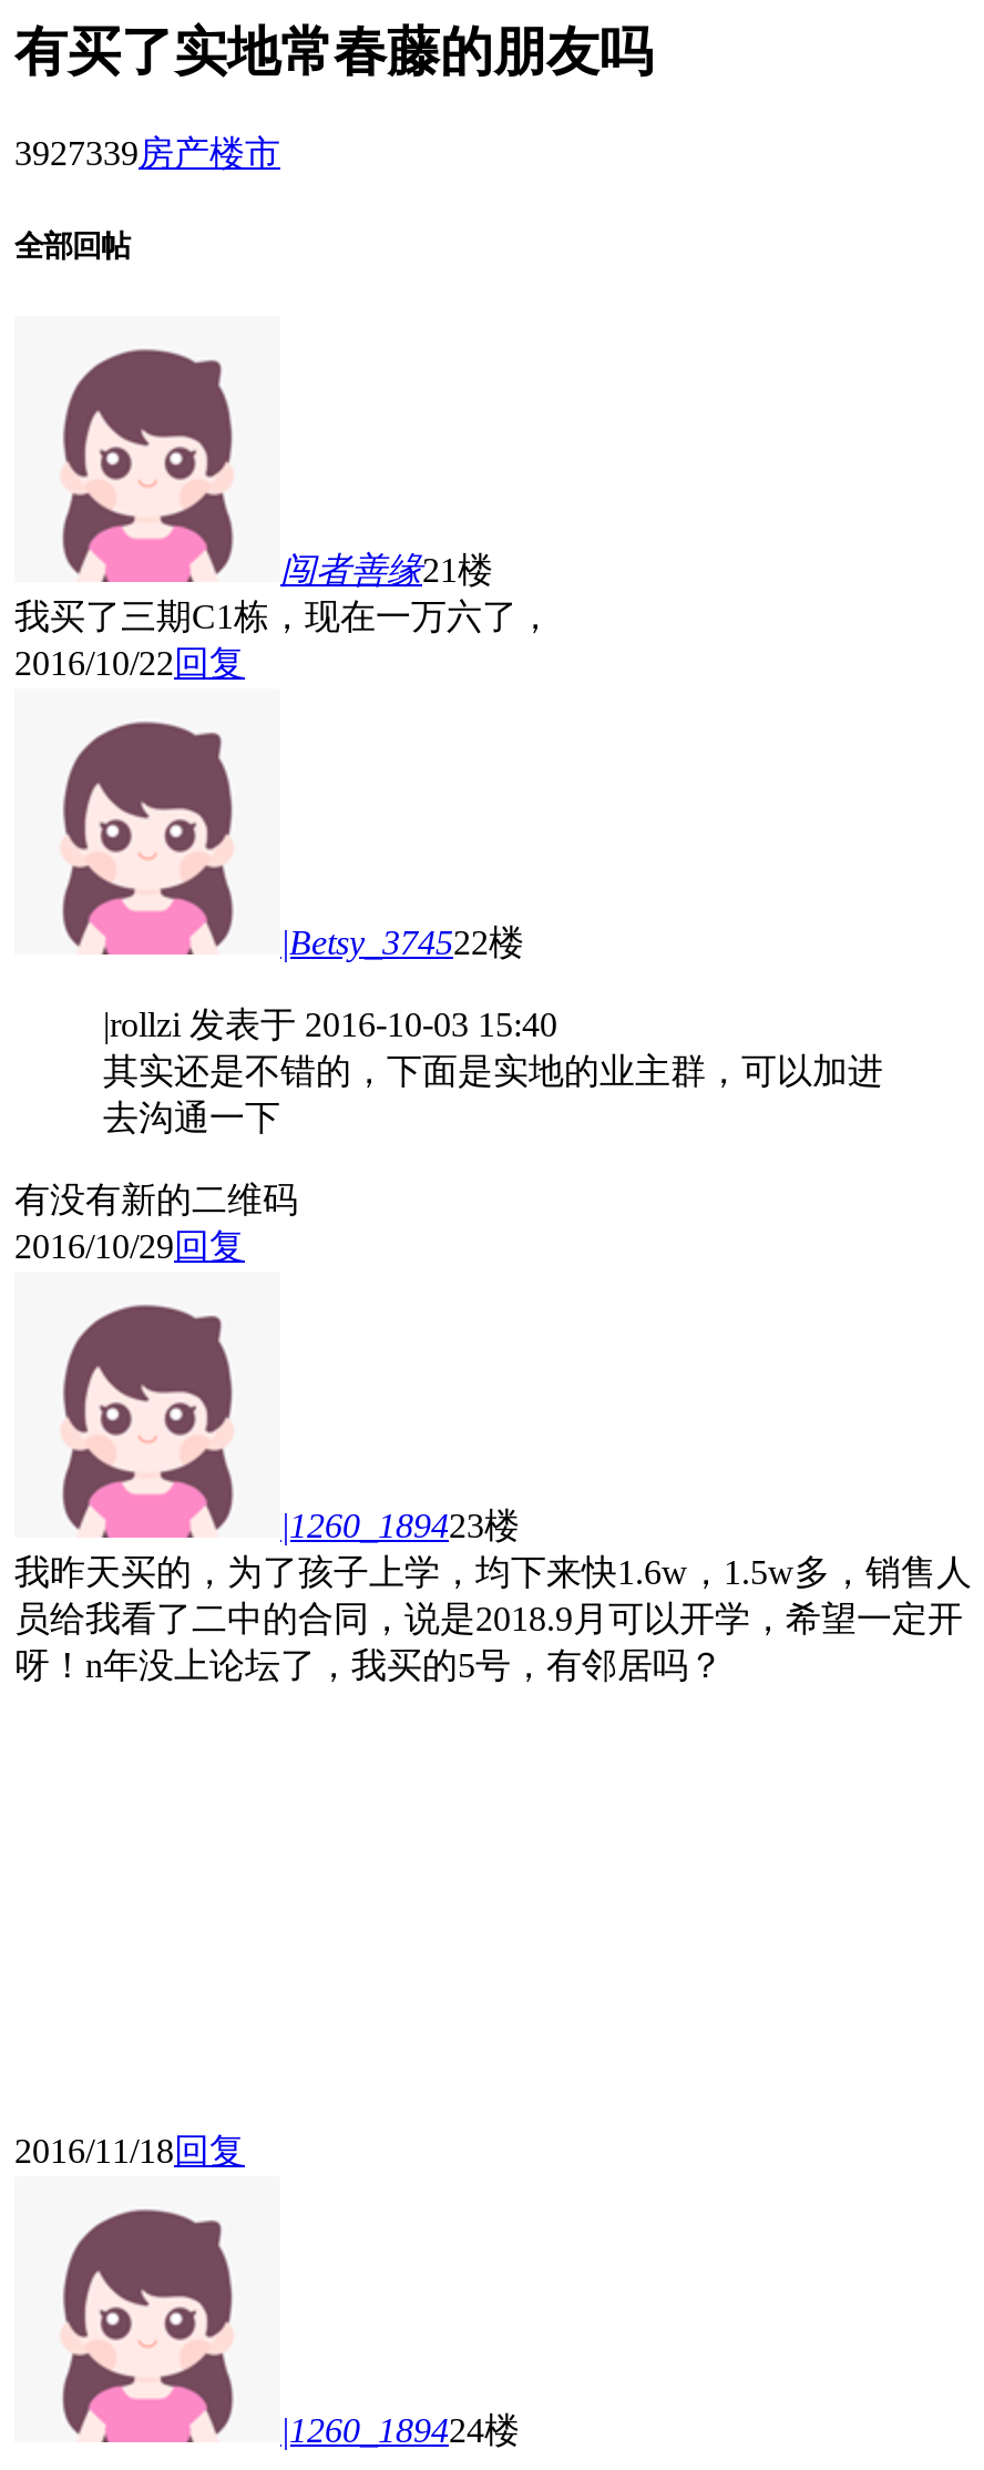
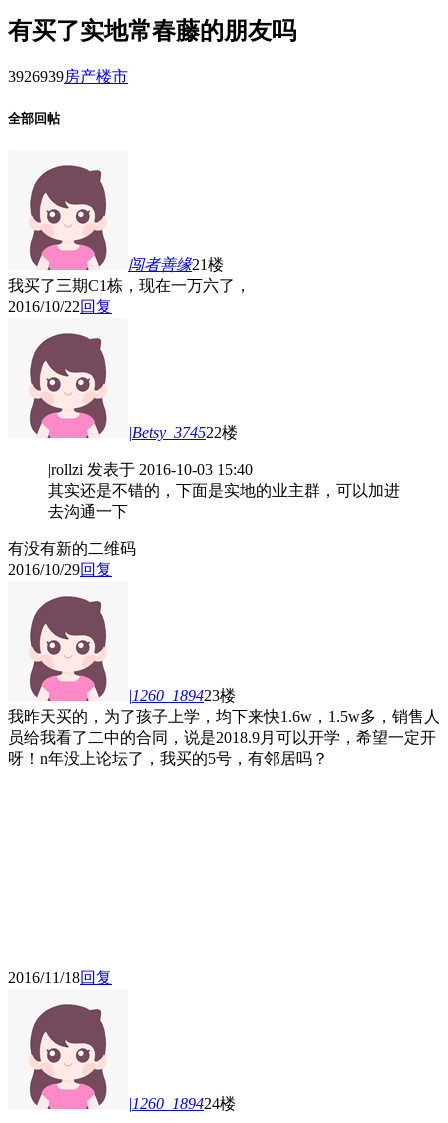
[14,134,280,171] 3927339房产楼市 -> [8,68,128,85] 3926939房产楼市

